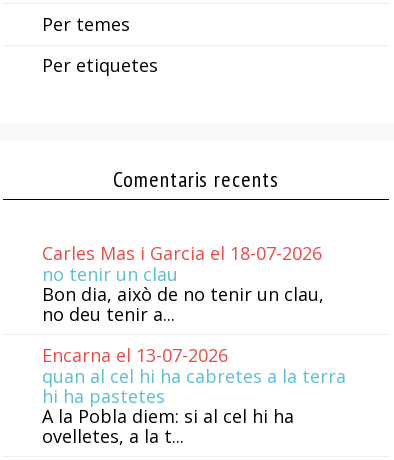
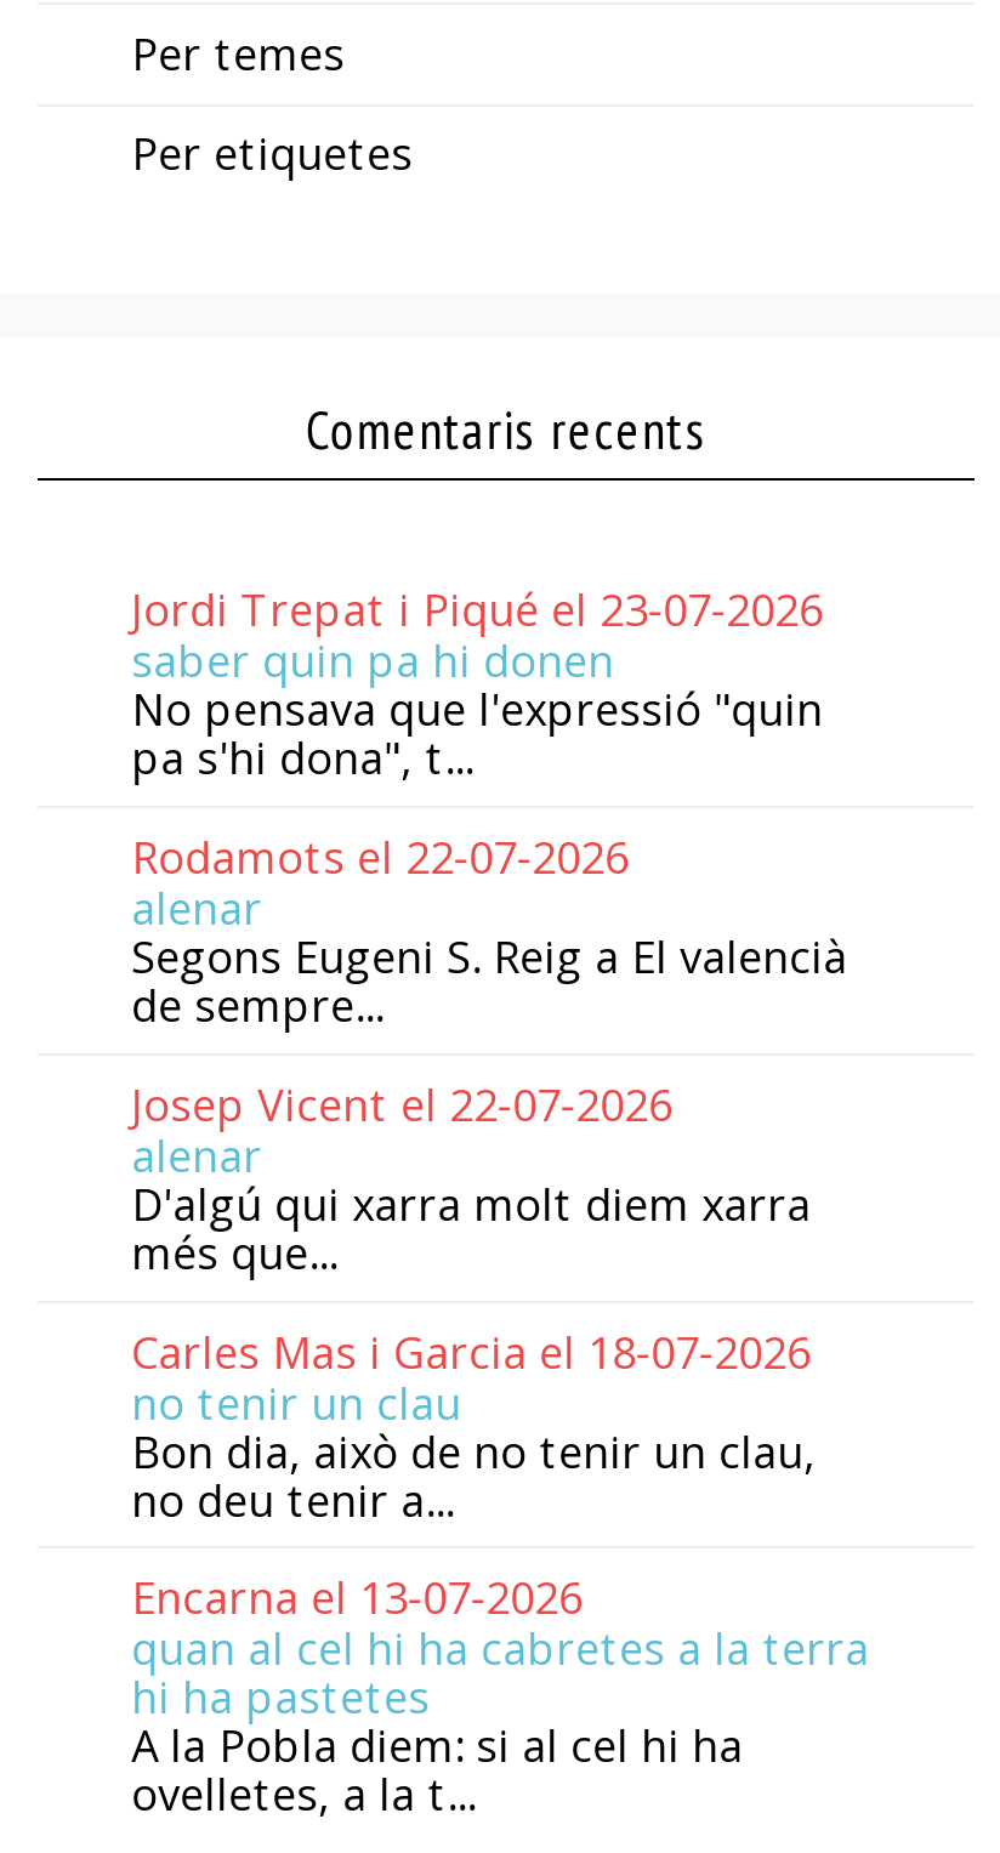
none -> [131,581,847,1281] Jordi Trepat i Piqué el 23-07-2026 | saber quin pa hi donen | No pensava que l'expressió "quin | pa s'hi dona", t... | Rodamots el 22-07-2026 | alenar | Segons Eugeni S. Reig a El valencià | de sempre... | Josep Vicent el 22-07-2026 | alenar | D'algú qui xarra molt diem xarra | més que...

